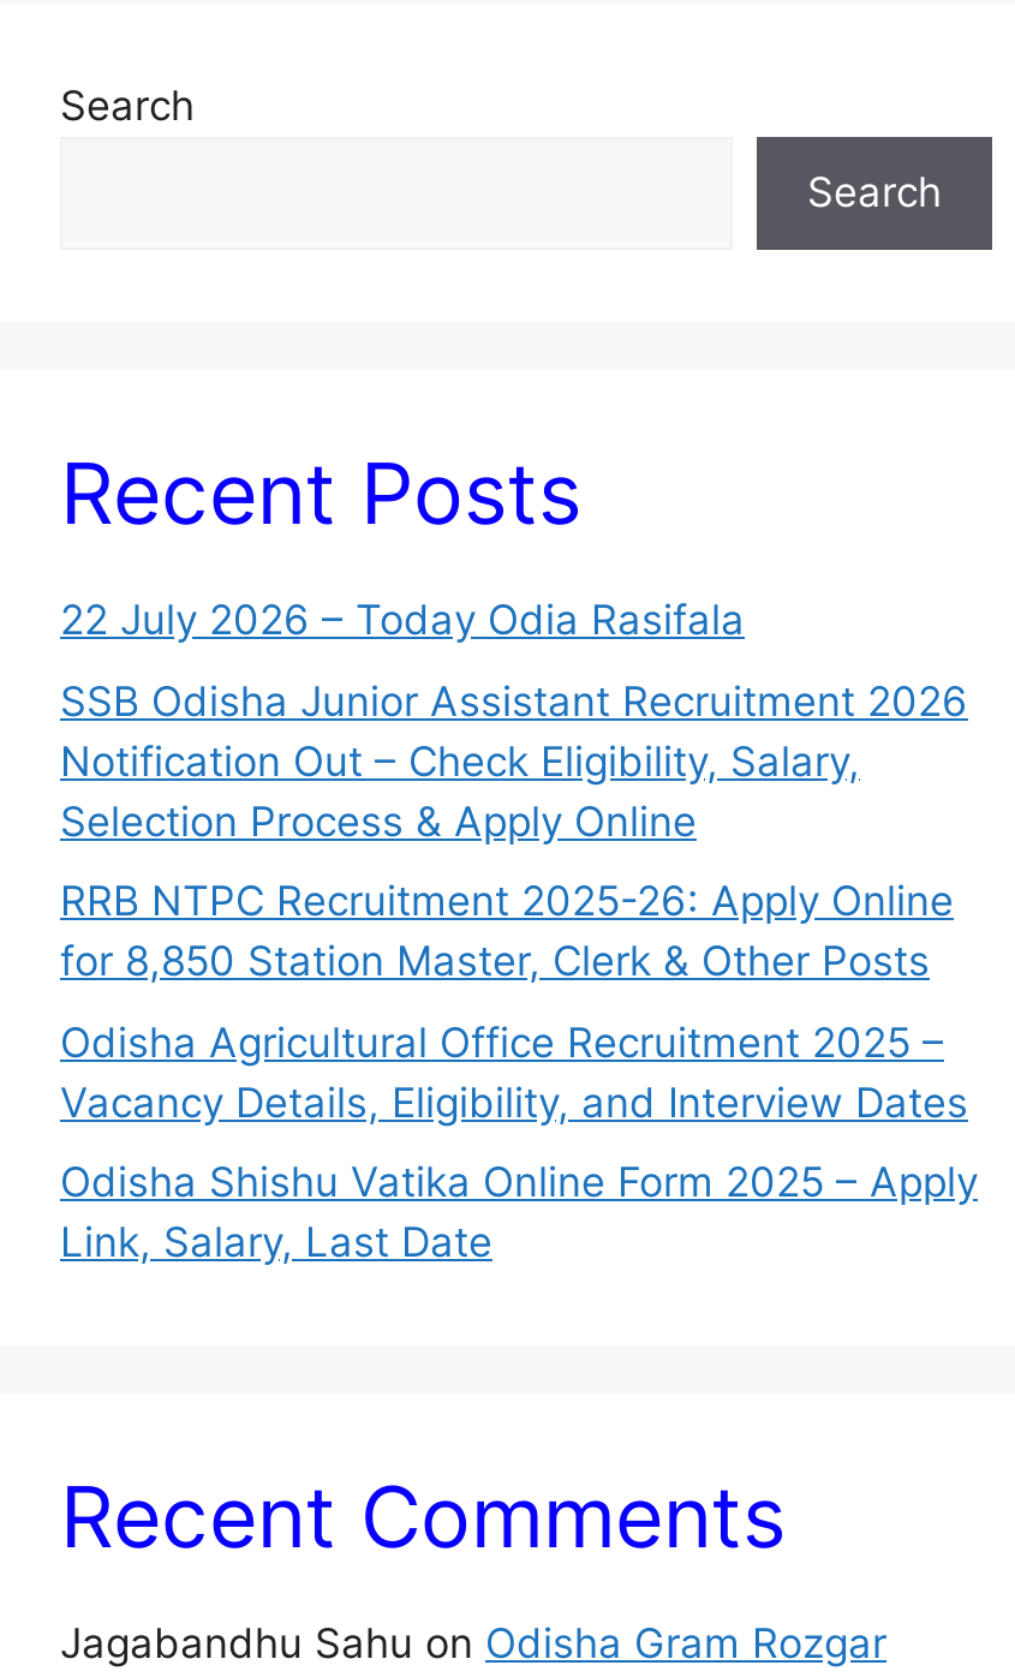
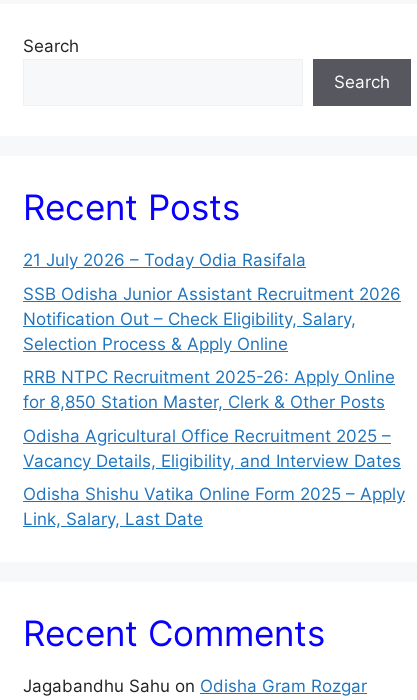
[60,596,745,644] 22 July 2026 – Today Odia Rasifala -> [23,250,306,270] 21 July 2026 – Today Odia Rasifala

